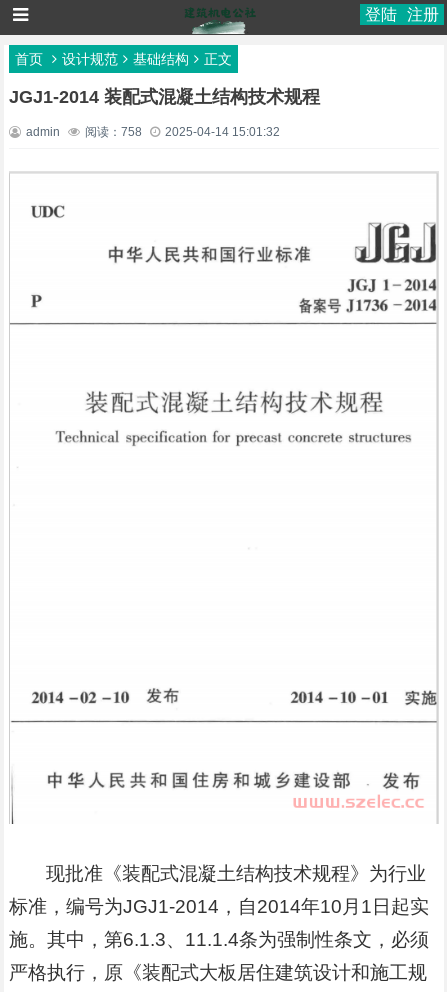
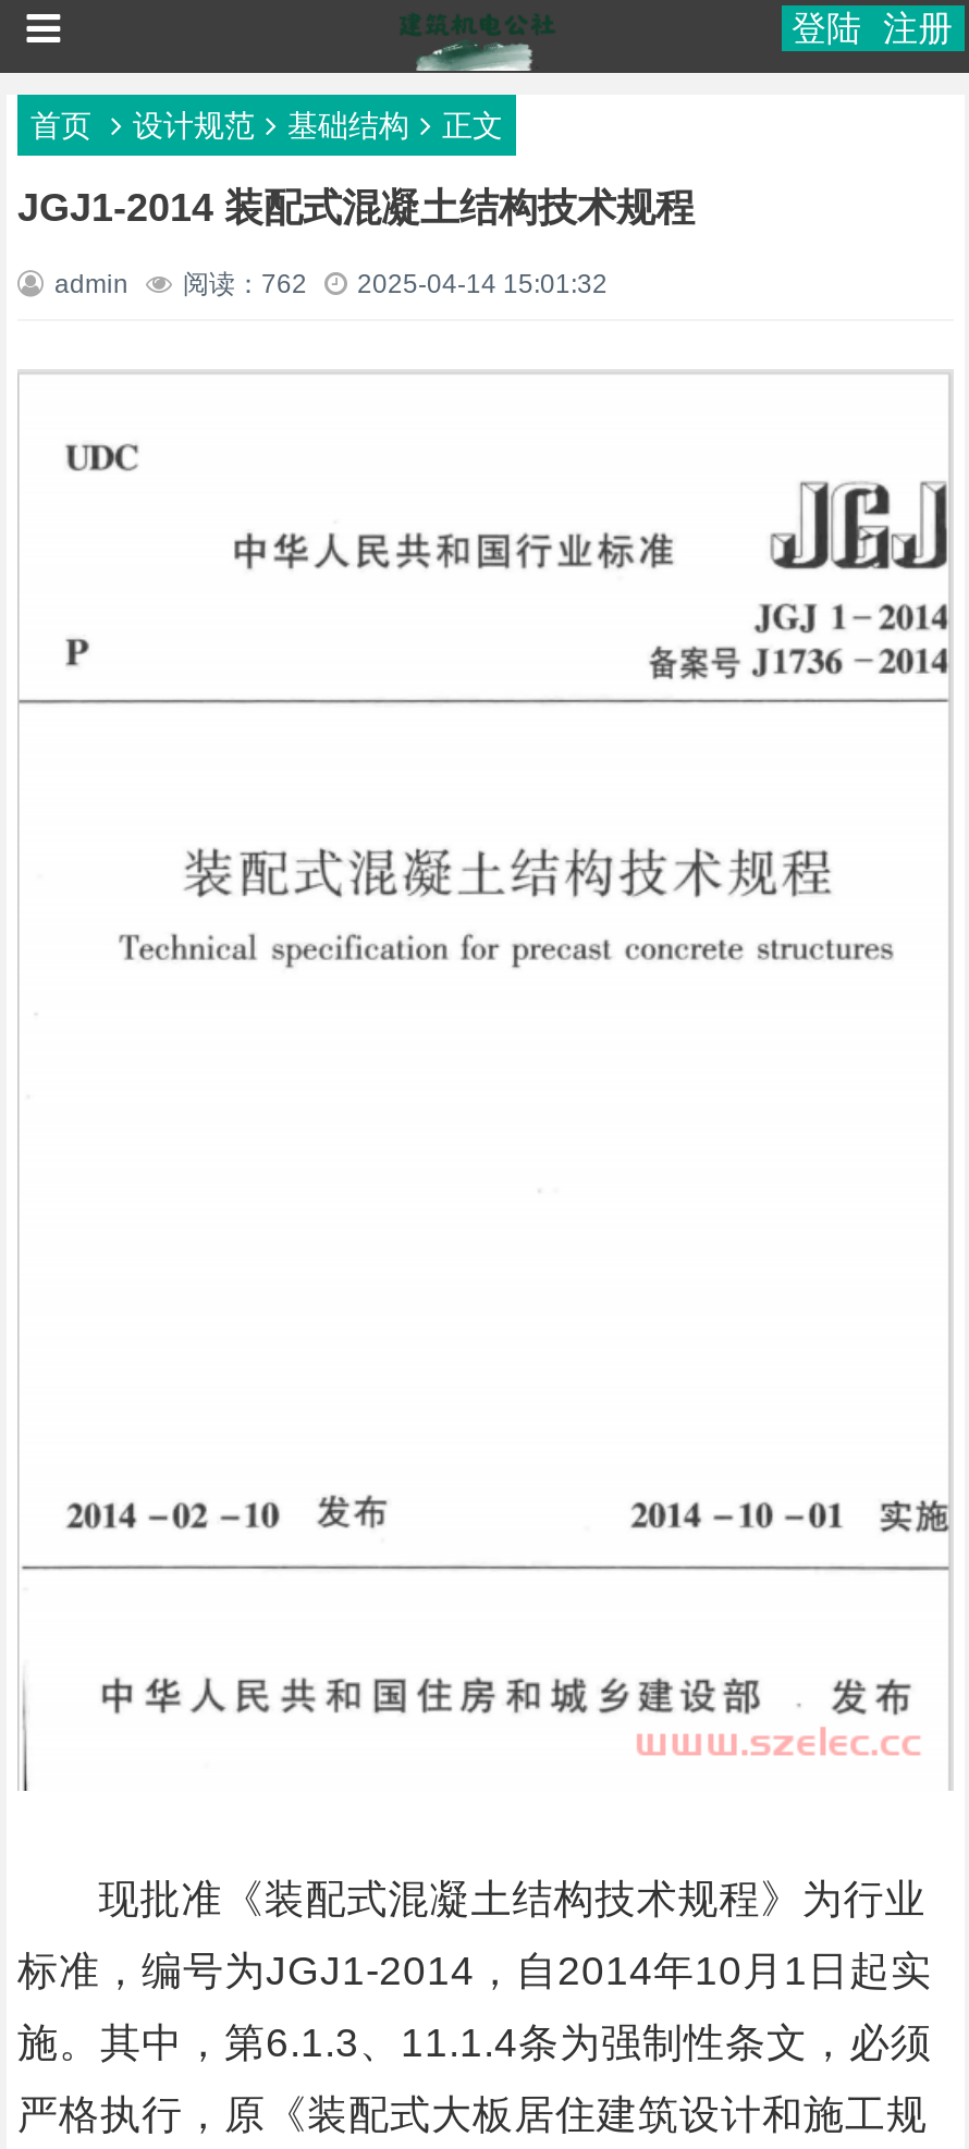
[26,125,280,139] admin 阅读：758 2025-04-14 15:01:32 -> [54,269,607,299] admin 阅读：762 2025-04-14 15:01:32

